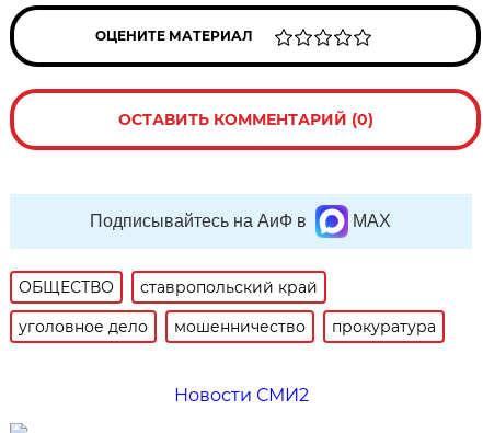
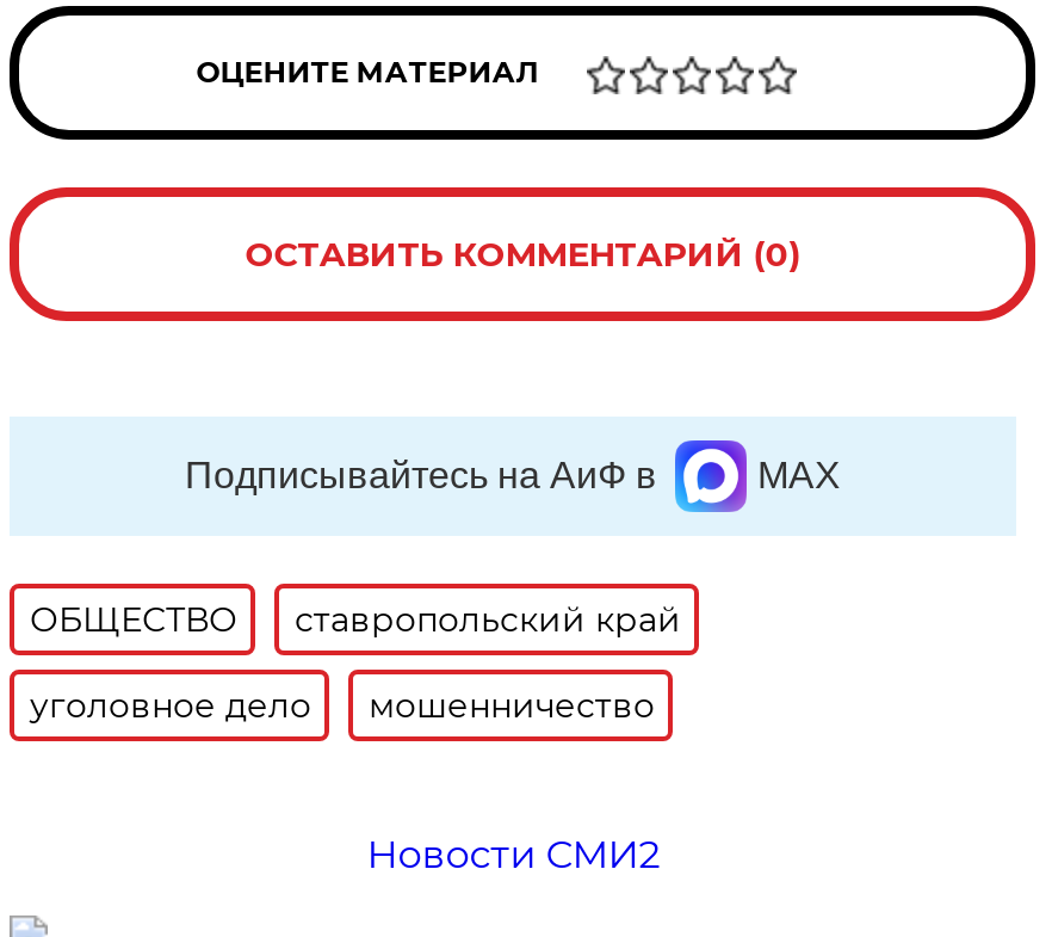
[332,317,436,337] прокуратура -> none

